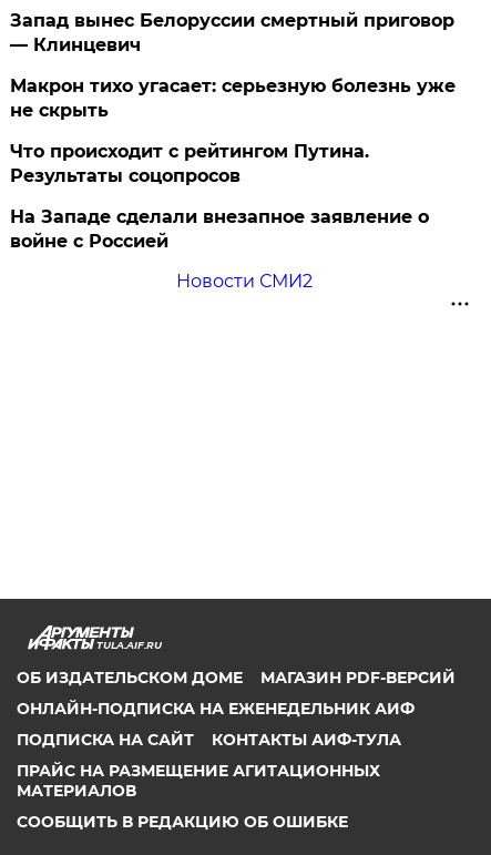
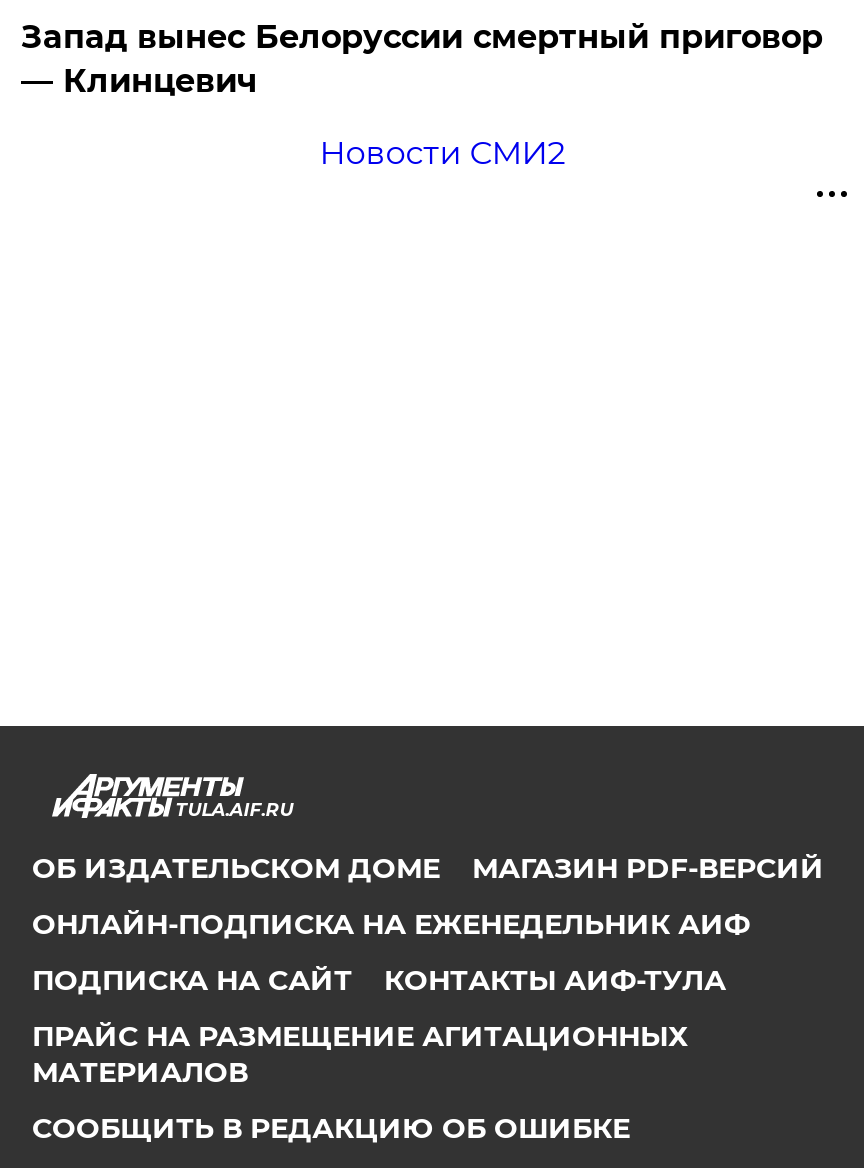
[10,75,456,252] Макрон тихо угасает: серьезную болезнь уже | не скрыть | Что происходит с рейтингом Путина. | Результаты соцопросов | На Западе сделали внезапное заявление о | войне с Россией -> none

